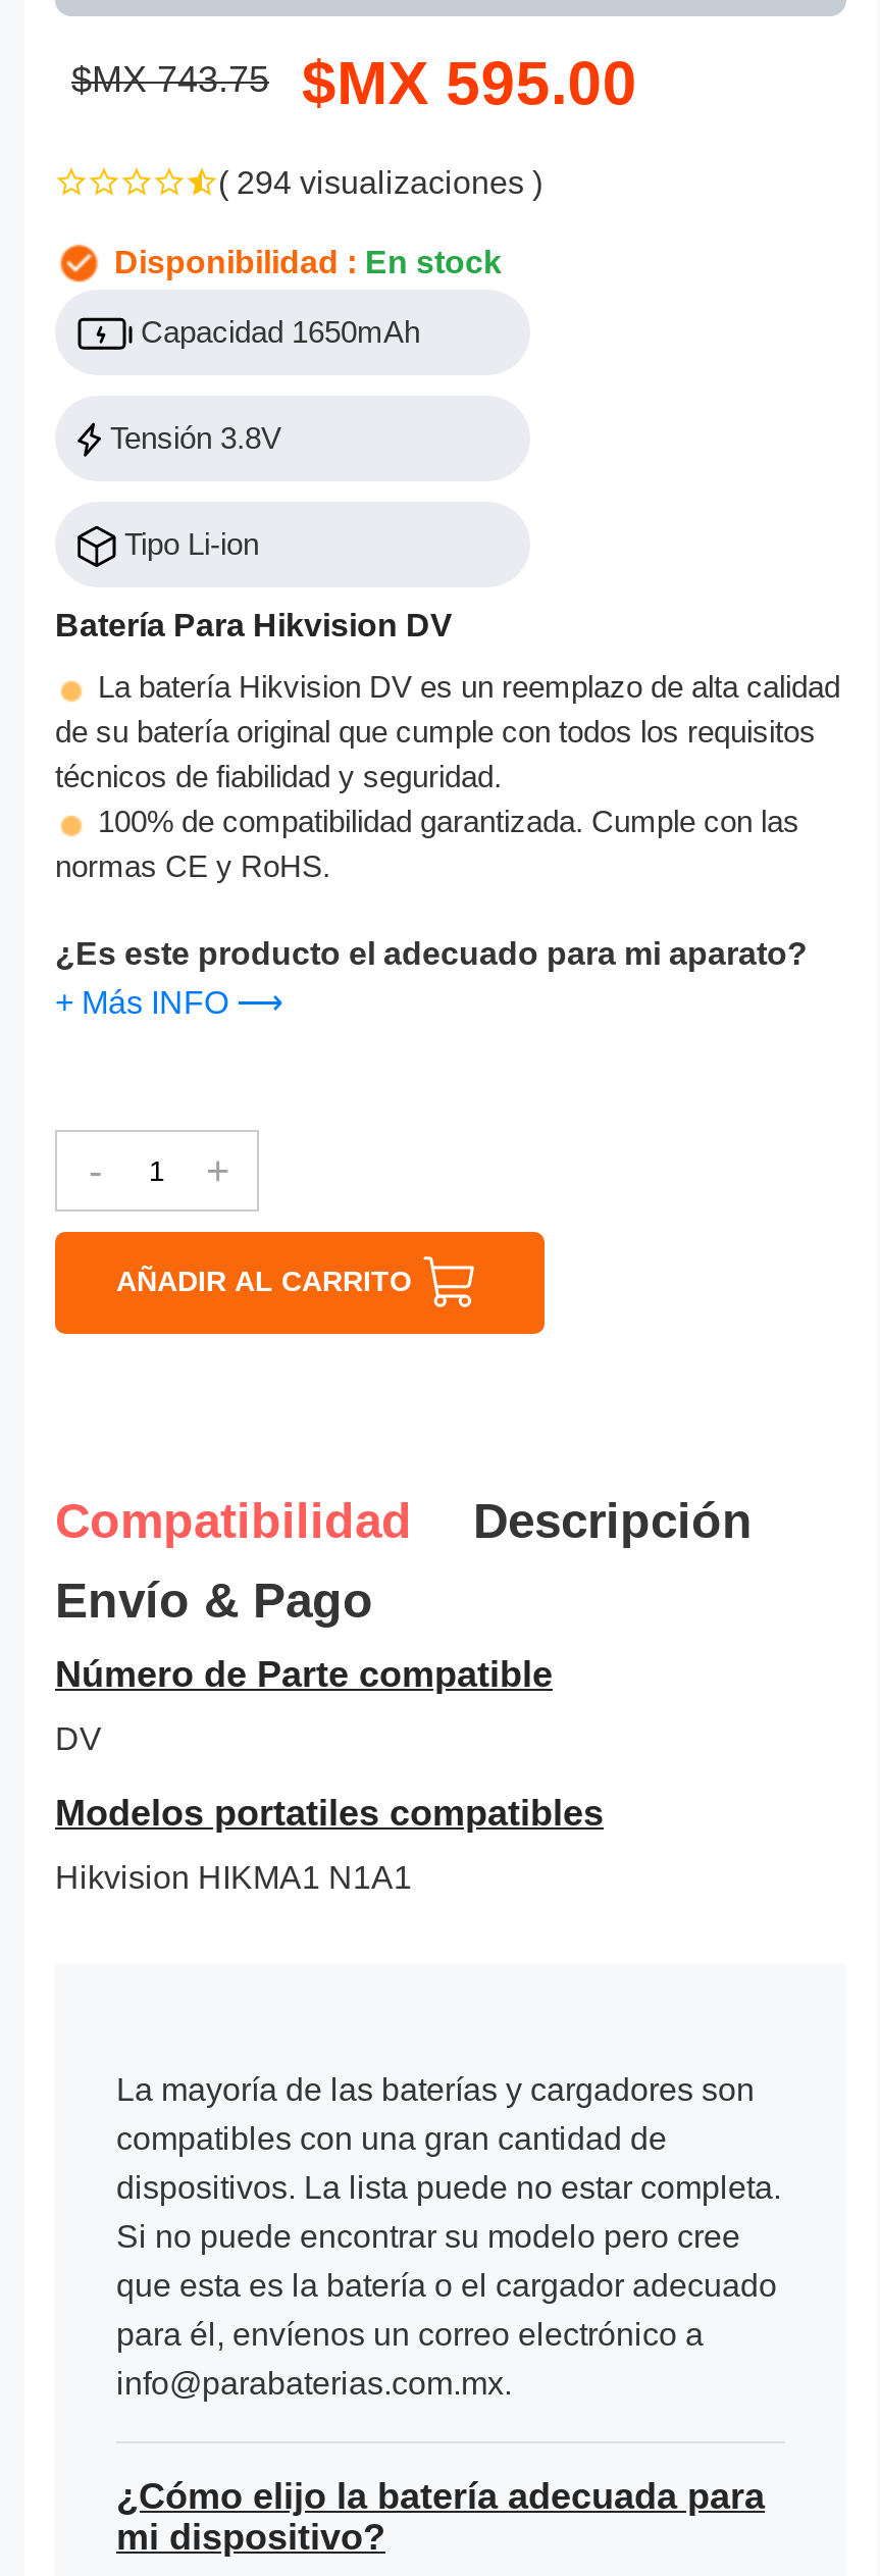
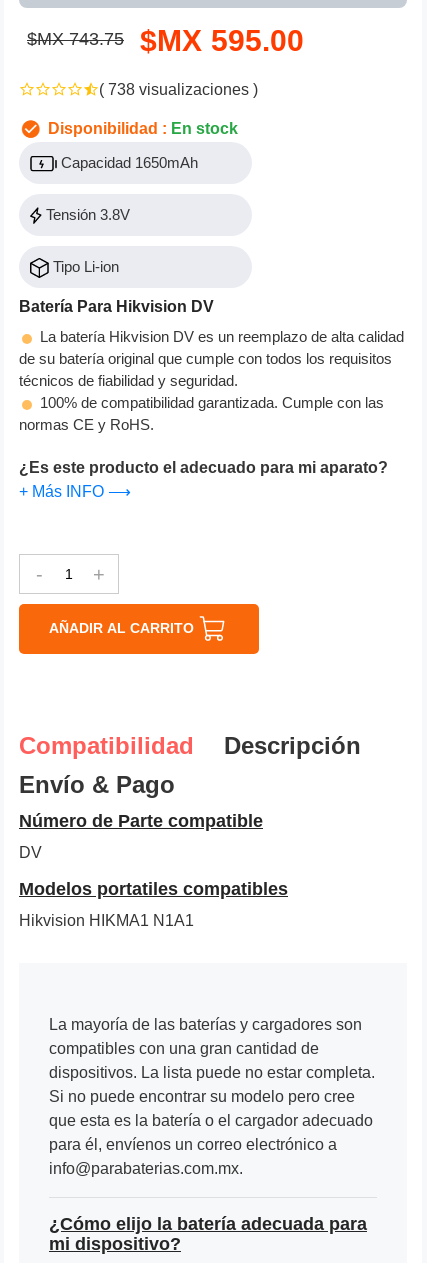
[218,164,542,199] ( 294 visualizaciones ) -> [99,81,258,98] ( 738 visualizaciones )

